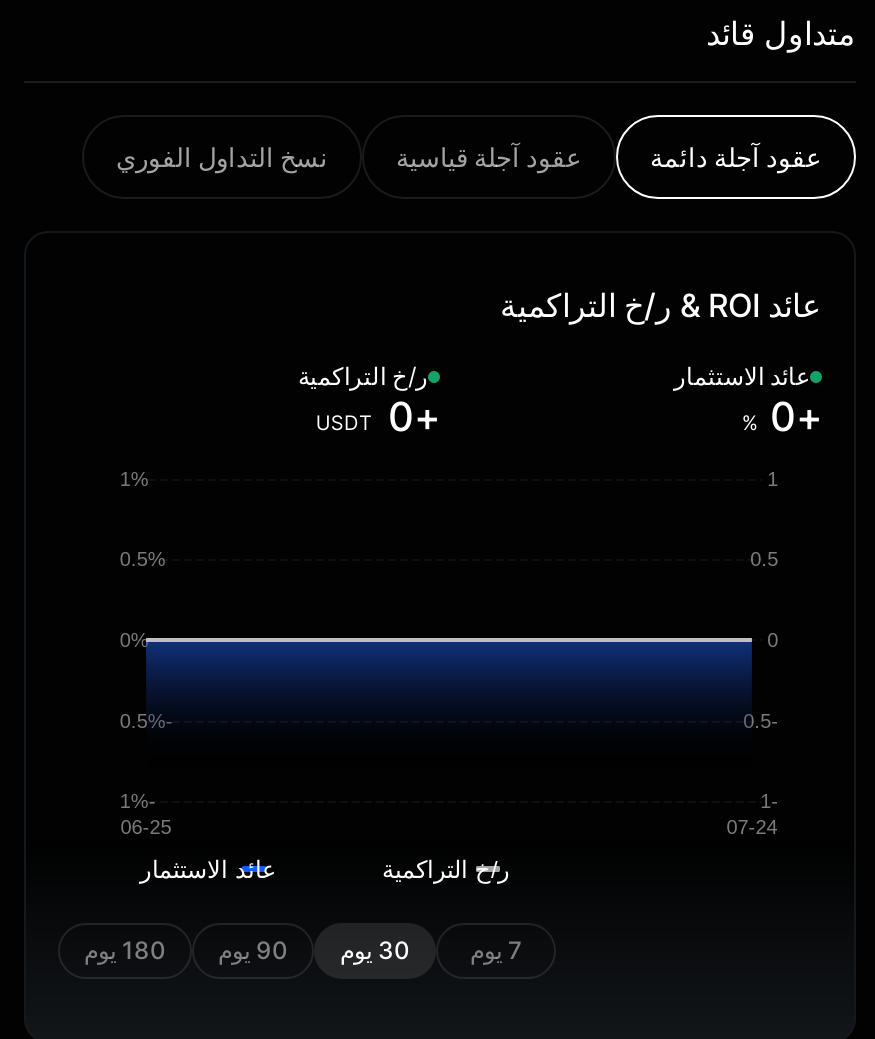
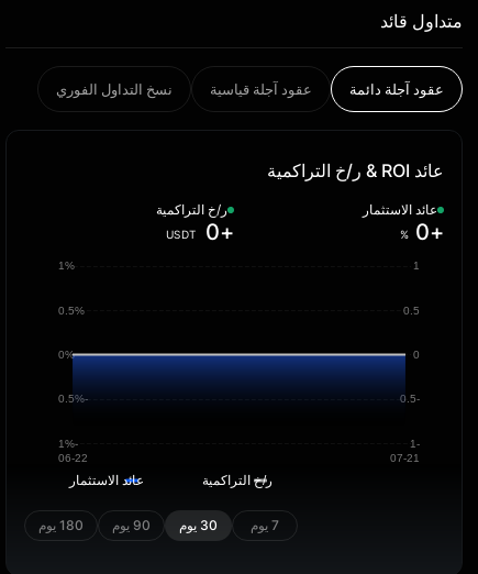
[121,816,172,838] 06-25 -> [58,452,87,464] 06-22
[726,816,777,838] 07-24 -> [391,452,420,464] 07-21

